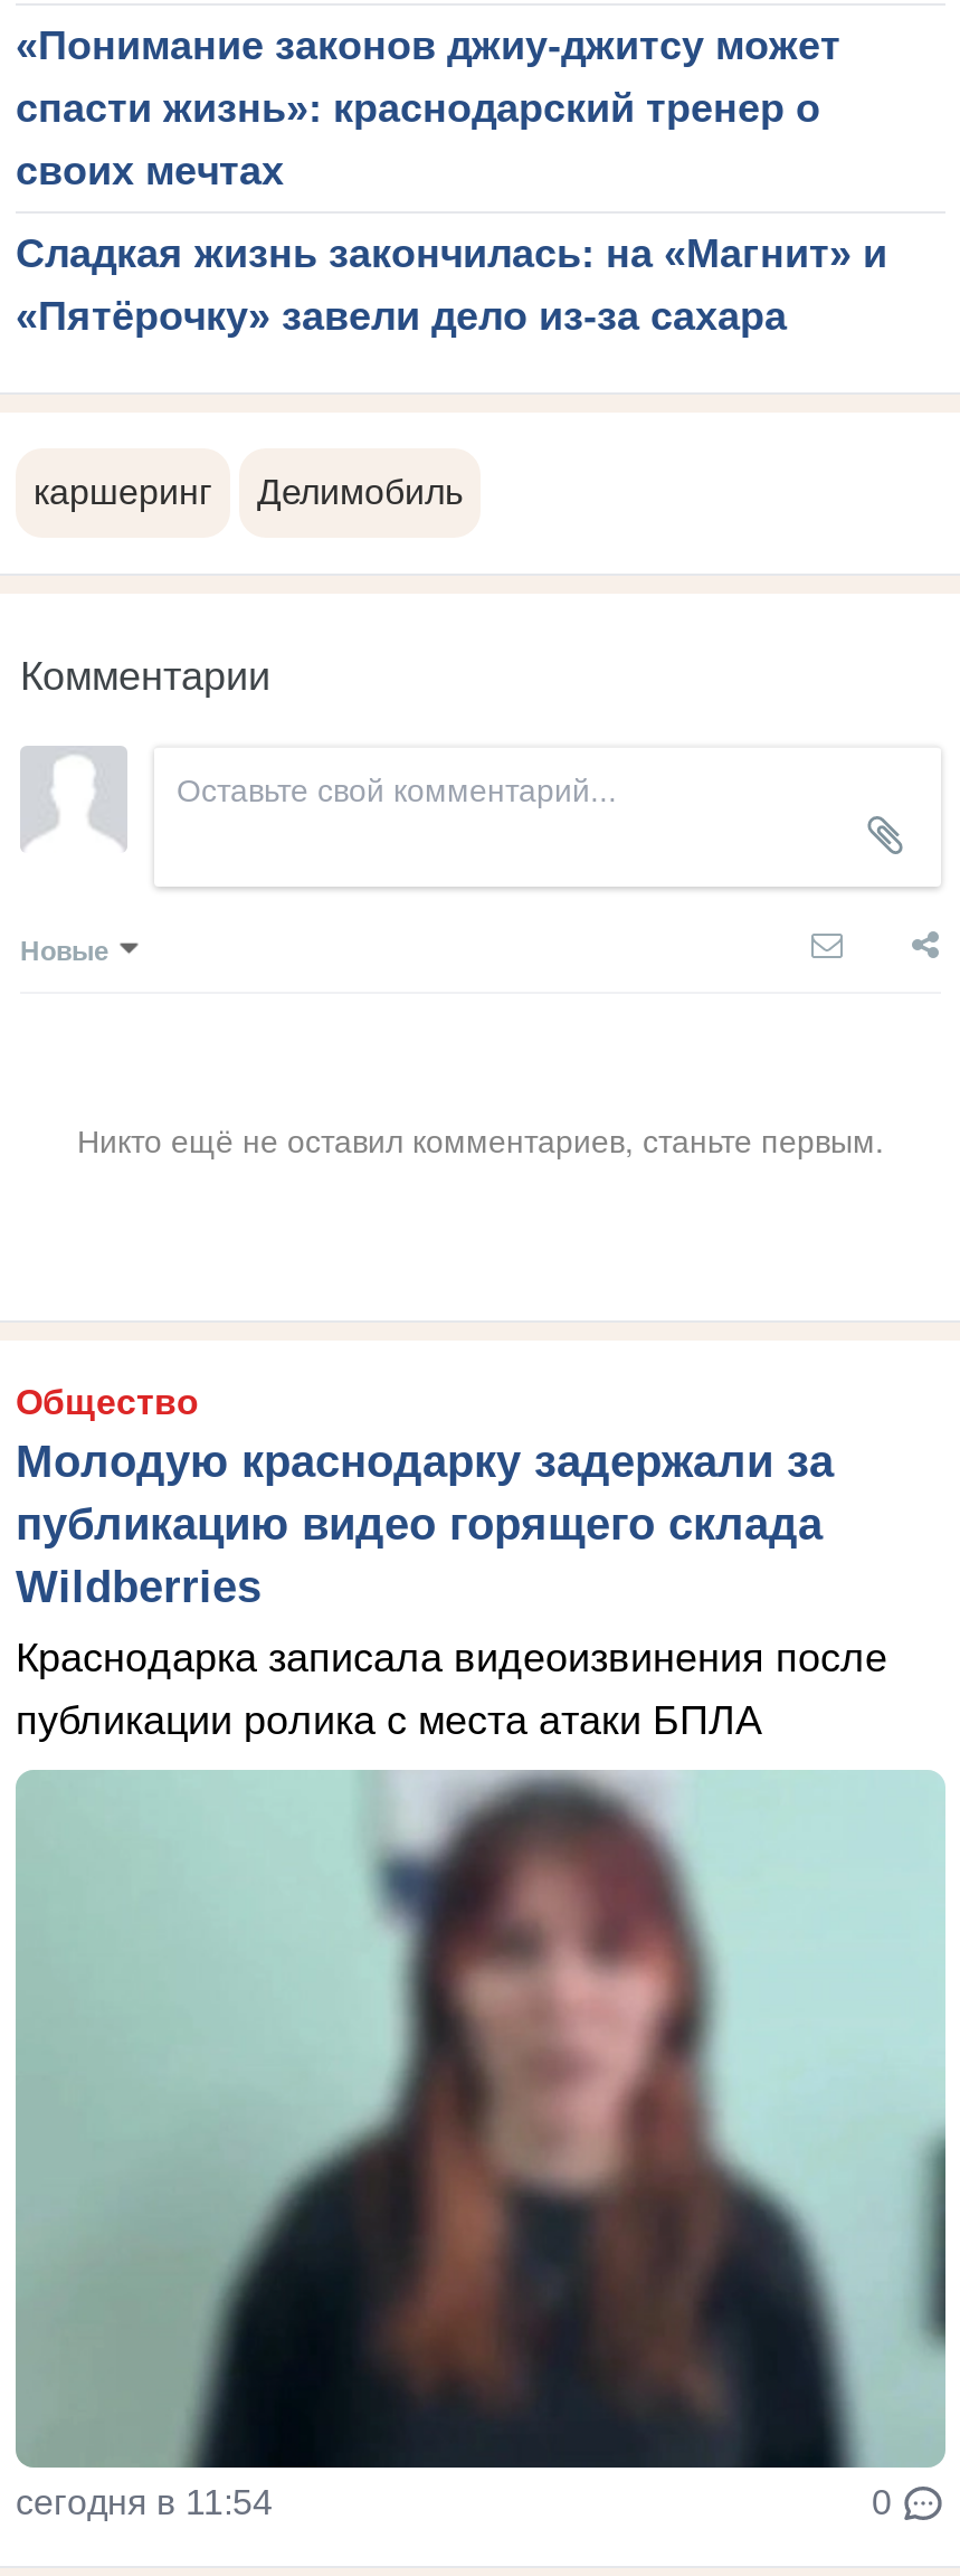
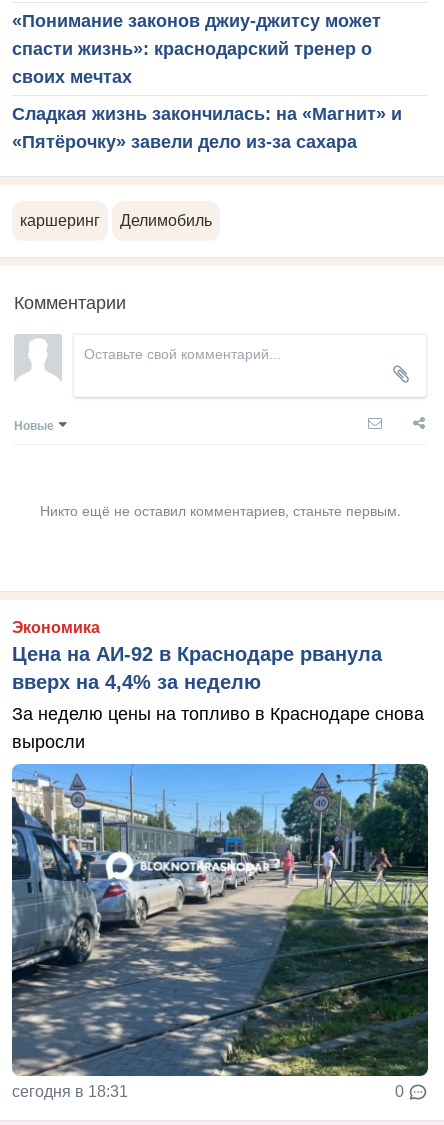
[16,1382,834,1610] Общество | Молодую краснодарку задержали за | публикацию видео горящего склада | Wildberries -> [12,619,382,693] Экономика | Цена на АИ-92 в Краснодаре рванула | вверх на 4,4% за неделю
[16,1635,887,1742] Краснодарка записала видеоизвинения после | публикации ролика с места атаки БПЛА -> [12,704,424,752] За неделю цены на топливо в Краснодаре снова | выросли
[16,1770,945,2520] [image] | сегодня в 11:54 -> [12,763,429,1100] [image] | сегодня в 18:31

